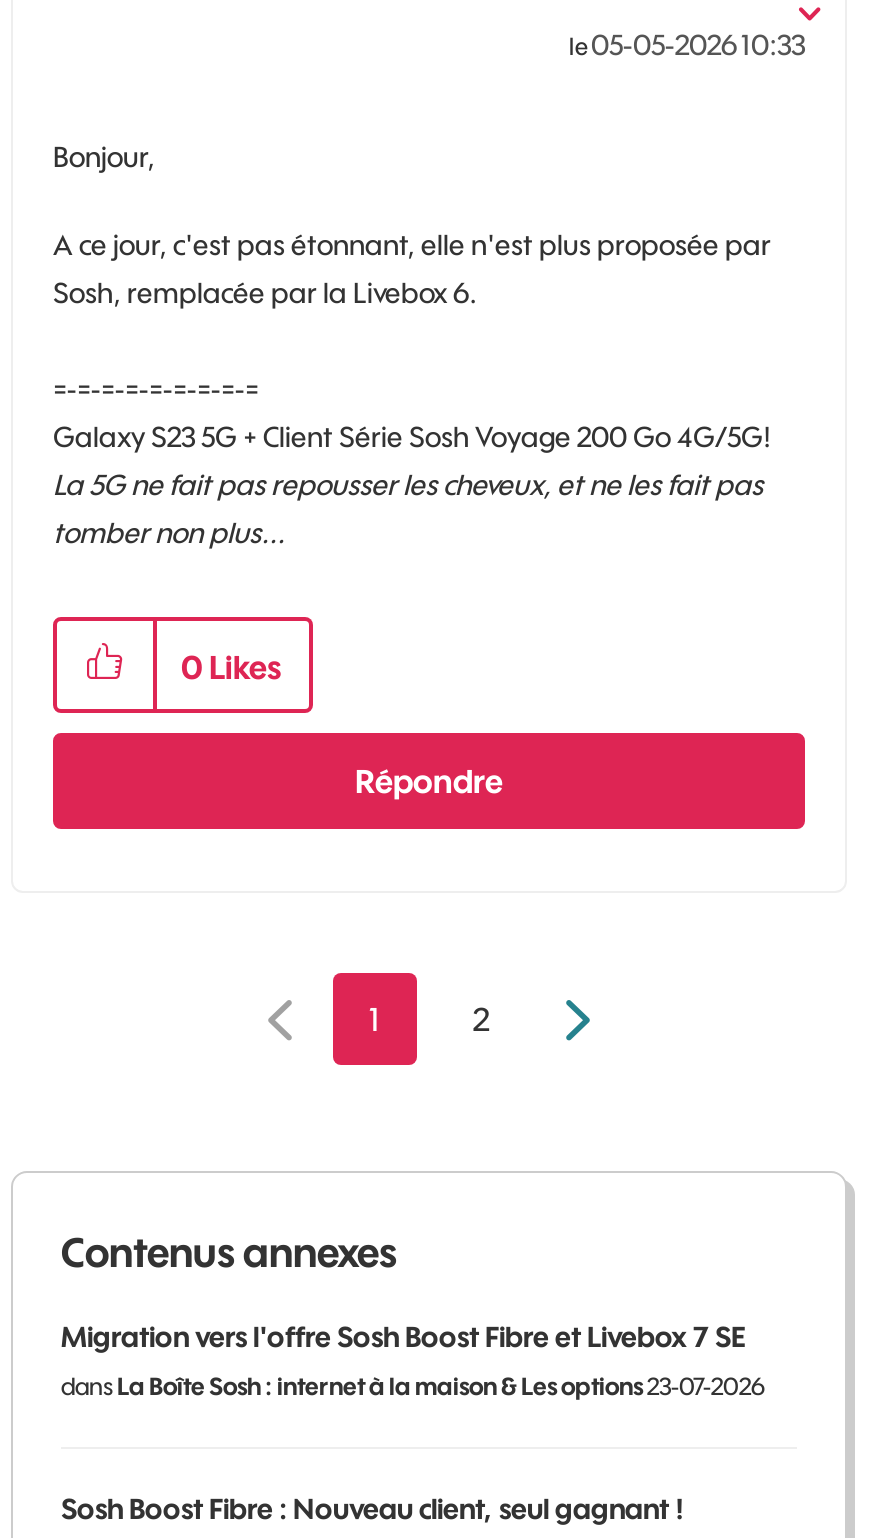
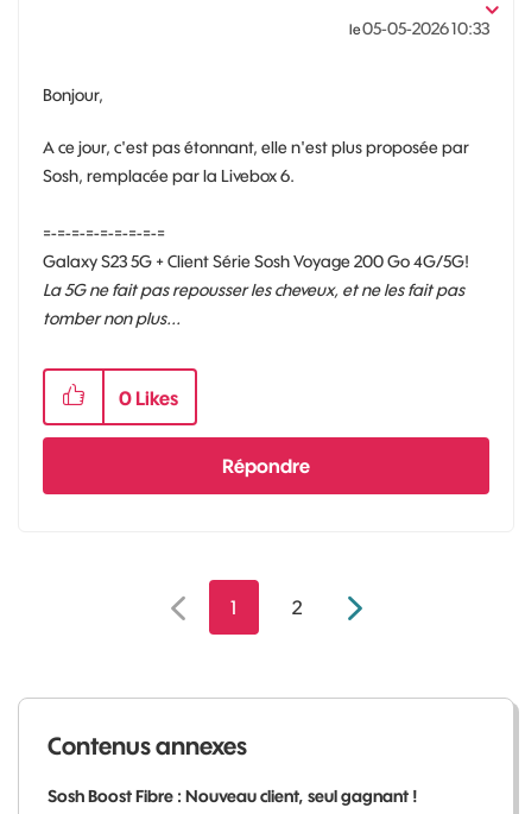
[61,1319,765,1401] Migration vers l'offre Sosh Boost Fibre et Livebox 7 SE | dansLa Boîte Sosh : internet à la maison & Les options 23-07-2026 -> none

